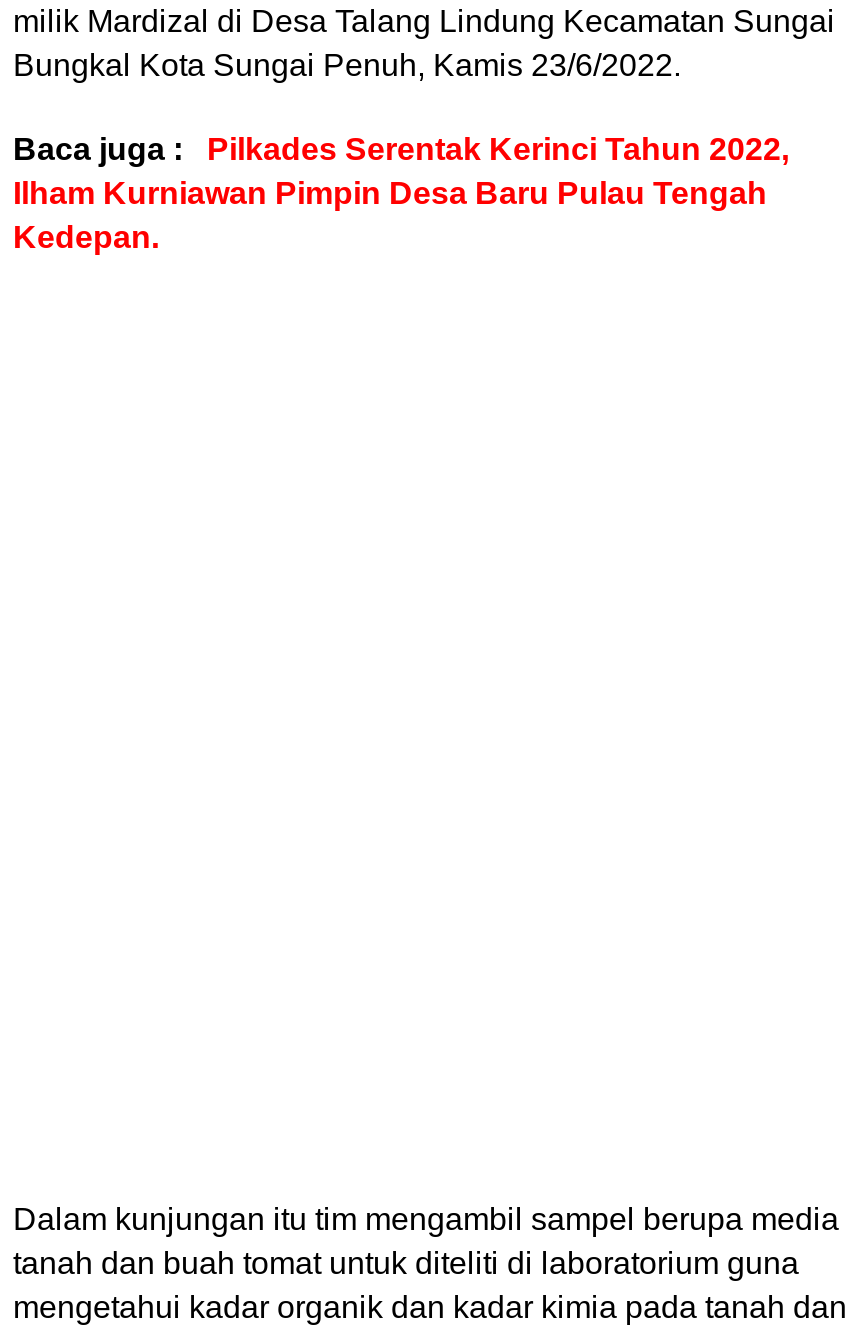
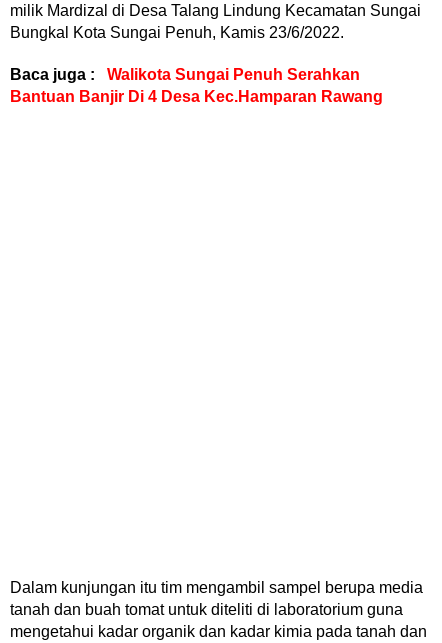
[13,133,789,255] Baca juga : Pilkades Serentak Kerinci Tahun 2022, | Ilham Kurniawan Pimpin Desa Baru Pulau Tengah | Kedepan. -> [10,66,383,105] Baca juga : Walikota Sungai Penuh Serahkan | Bantuan Banjir Di 4 Desa Kec.Hamparan Rawang

